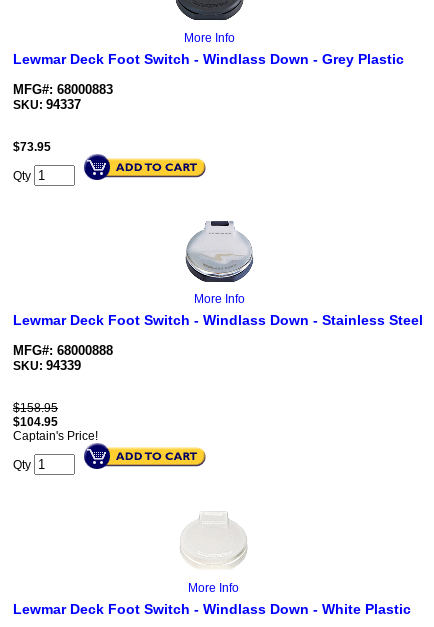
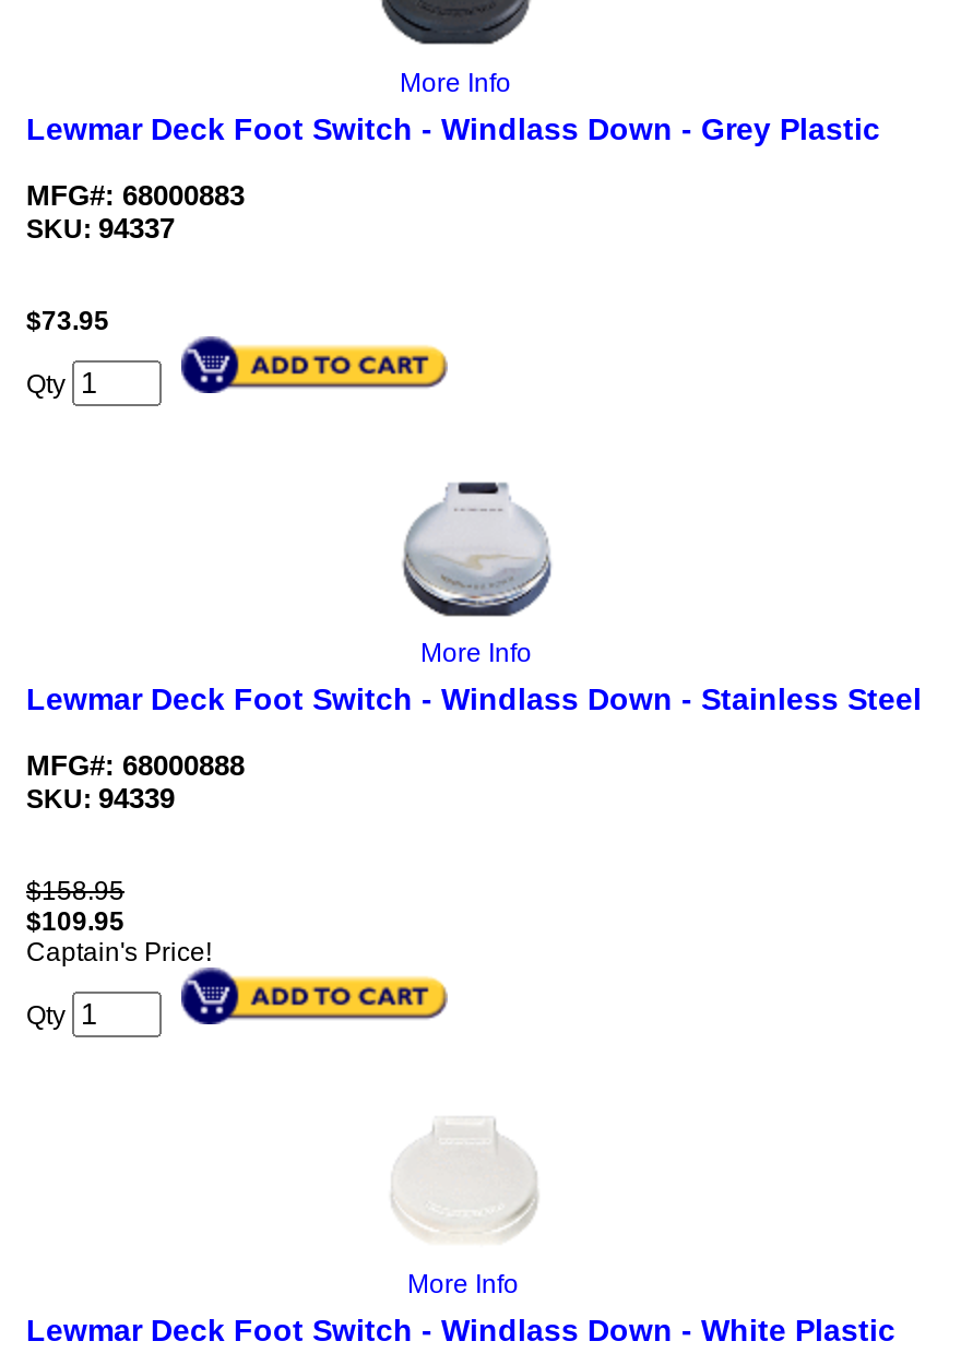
[13,415,58,429] $104.95 -> [26,907,124,938] $109.95

